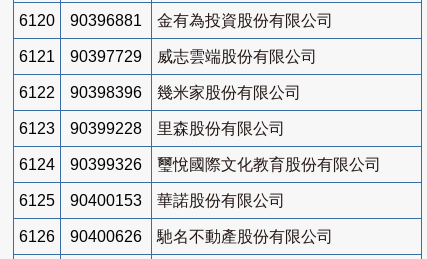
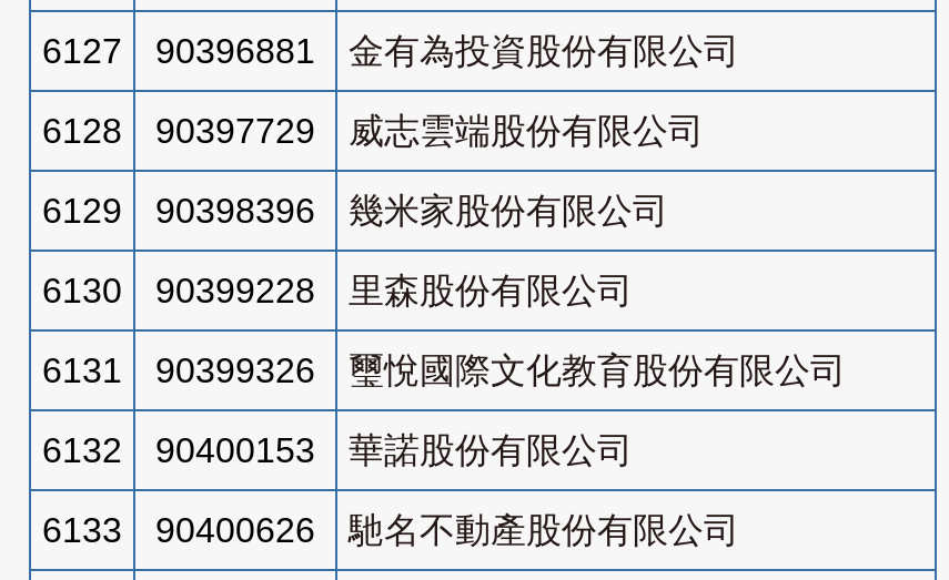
[19,12,333,29] 6120 90396881 金有為投資股份有限公司 -> [42,32,739,70] 6127 90396881 金有為投資股份有限公司
[19,48,317,65] 6121 90397729 威志雲端股份有限公司 -> [42,112,704,149] 6128 90397729 威志雲端股份有限公司
[19,84,301,101] 6122 90398396 幾米家股份有限公司 -> [42,192,668,229] 6129 90398396 幾米家股份有限公司
[19,120,285,137] 6123 90399228 里森股份有限公司 -> [42,271,633,309] 6130 90399228 里森股份有限公司
[19,156,381,173] 6124 90399326 璽悅國際文化教育股份有限公司 -> [42,351,846,389] 6131 90399326 璽悅國際文化教育股份有限公司
[19,192,285,209] 6125 90400153 華諾股份有限公司 -> [42,431,633,469] 6132 90400153 華諾股份有限公司
[19,228,333,245] 6126 90400626 馳名不動產股份有限公司 -> [42,511,739,549] 6133 90400626 馳名不動產股份有限公司

